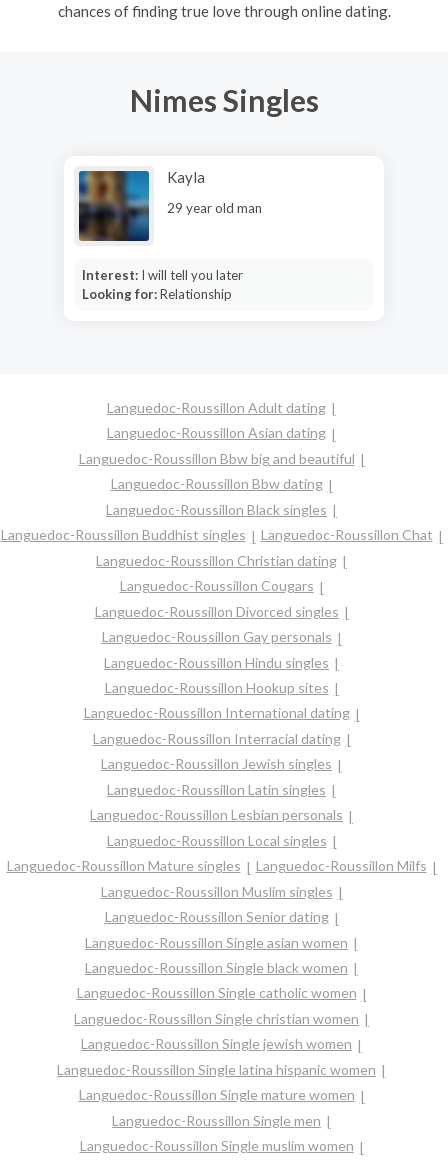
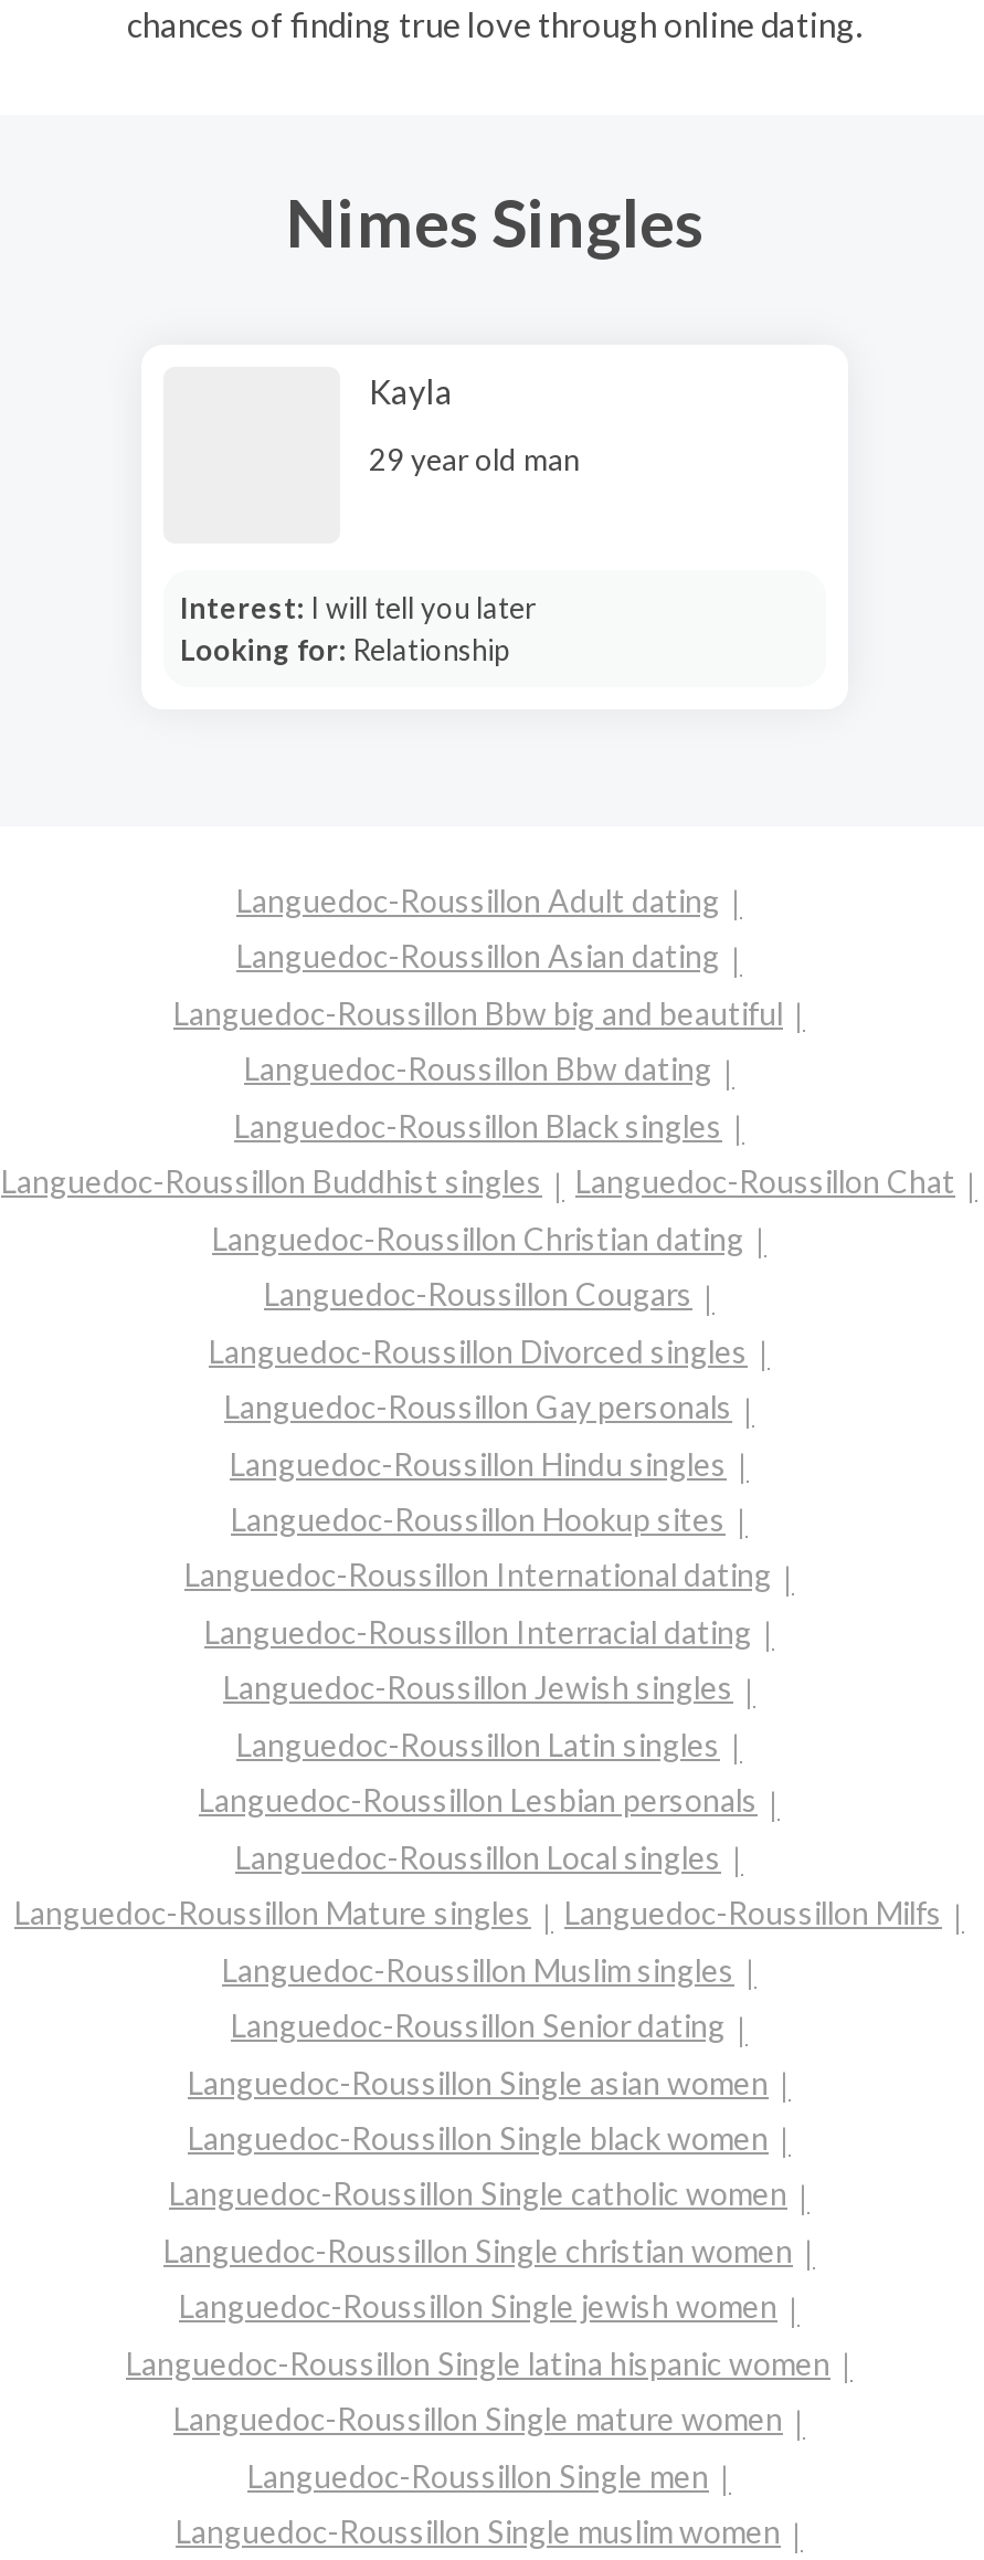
[78,170,150,242] [image] -> none

